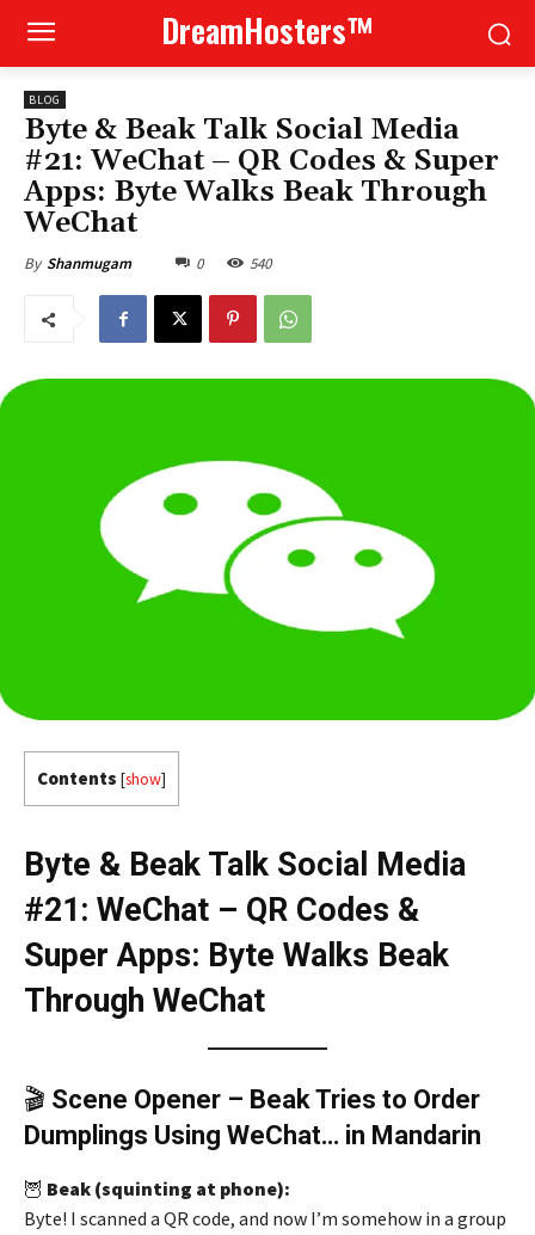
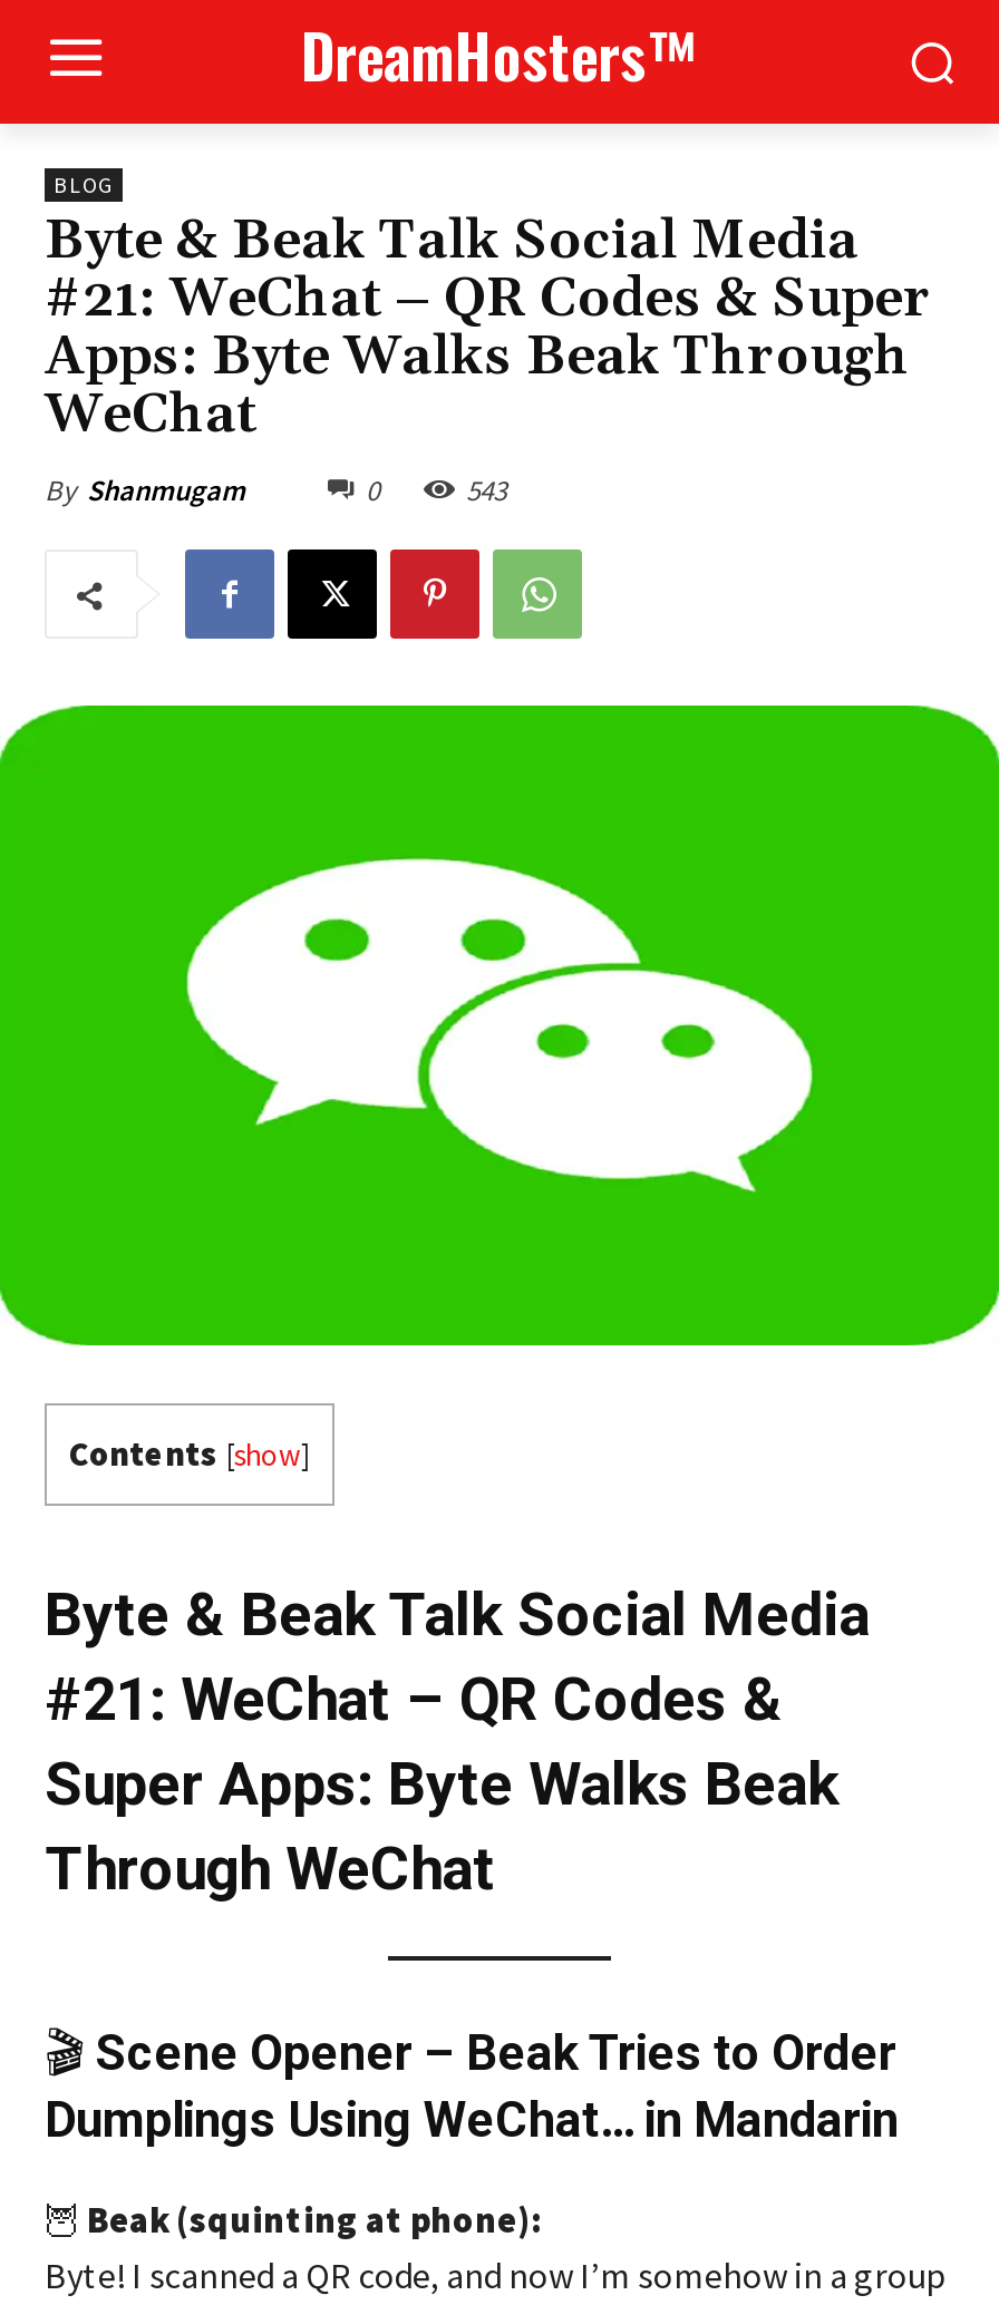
[250,253,271,273] 540 -> [466,471,506,509] 543

